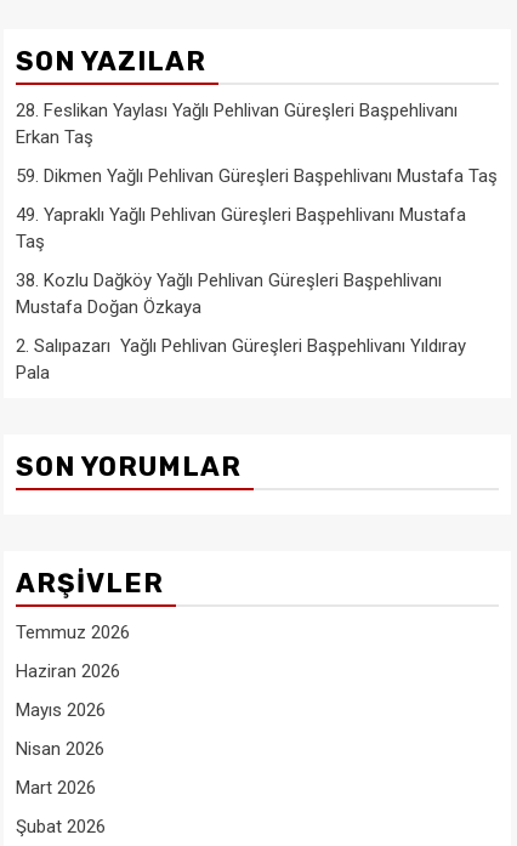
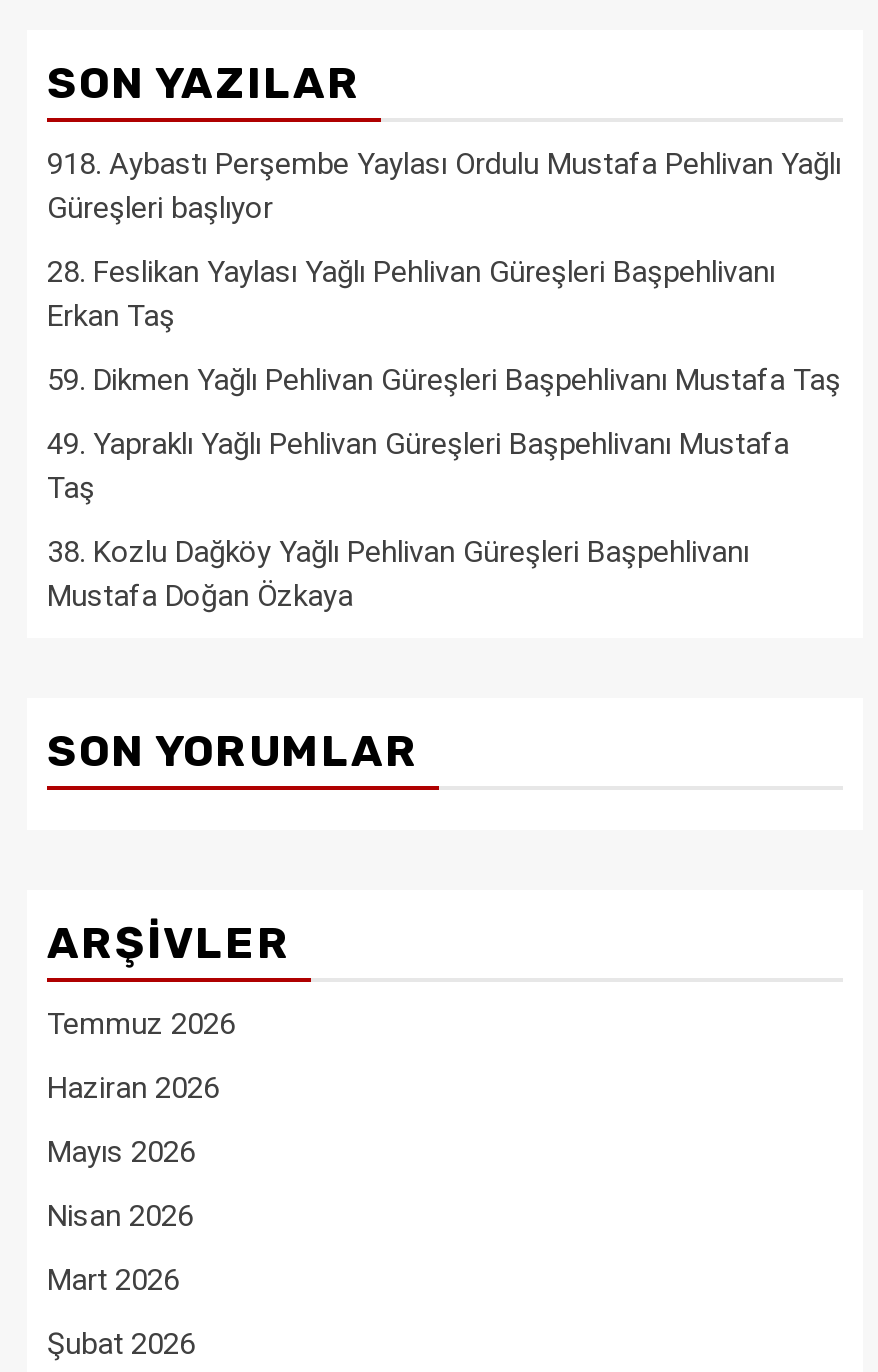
none -> [47,147,841,227] 918. Aybastı Perşembe Yaylası Ordulu Mustafa Pehlivan Yağlı | Güreşleri başlıyor
moved [16,99,498,318] -> [47,255,841,615]: 28. Feslikan Yaylası Yağlı Pehlivan Güreşleri Başpehlivanı | Erkan Taş | 59. Dikmen Yağlı Pehlivan Güreşleri Başpehlivanı Mustafa Taş | 49. Yapraklı Yağlı Pehlivan Güreşleri Başpehlivanı Mustafa | Taş | 38. Kozlu Dağköy Yağlı Pehlivan Güreşleri Başpehlivanı | Mustafa Doğan Özkaya
[16,335,466,383] 2. Salıpazarı Yağlı Pehlivan Güreşleri Başpehlivanı Yıldıray | Pala -> none

